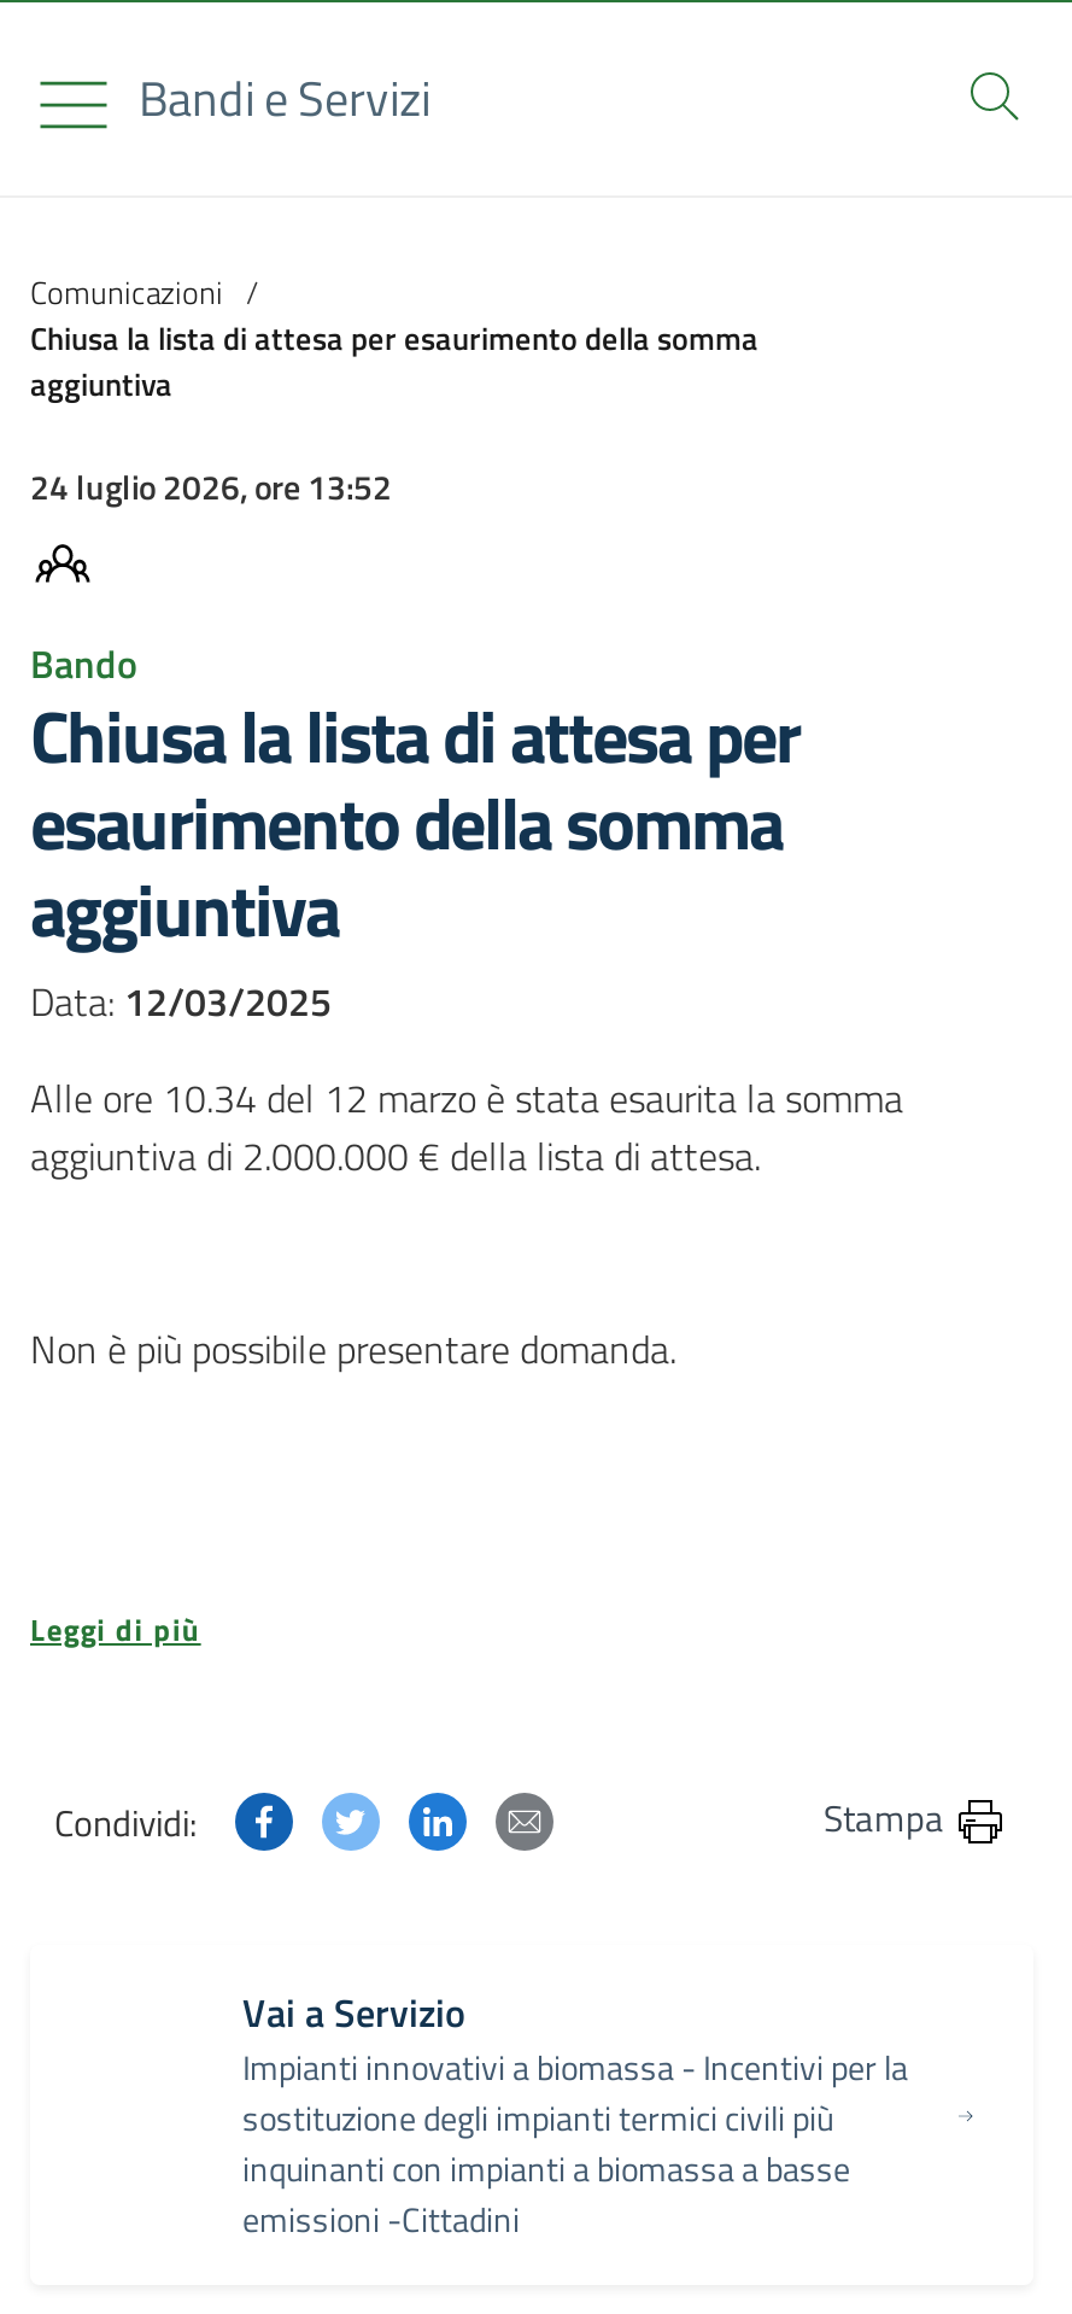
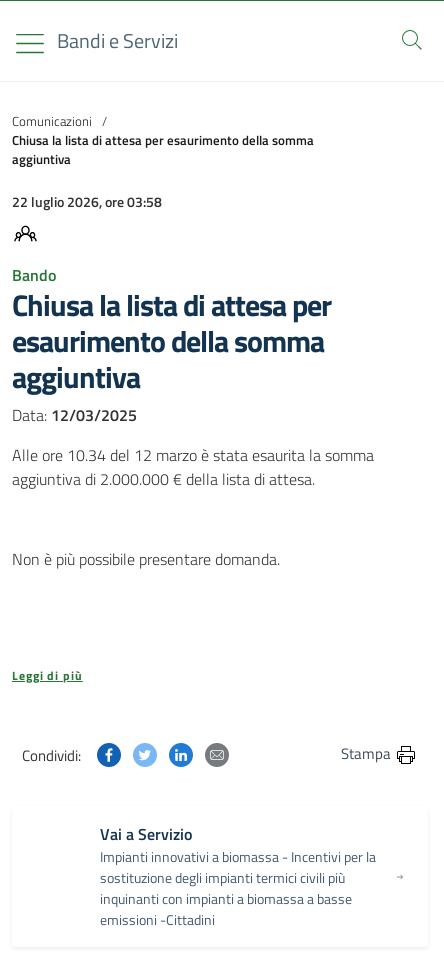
[30,461,392,512] 24 luglio 2026, ore 13:52 -> [12,191,162,212] 22 luglio 2026, ore 03:58

